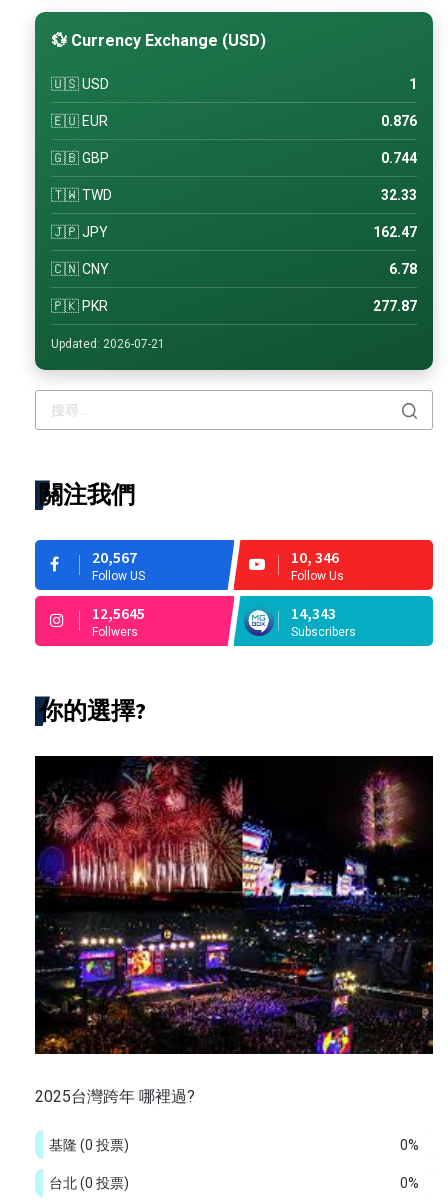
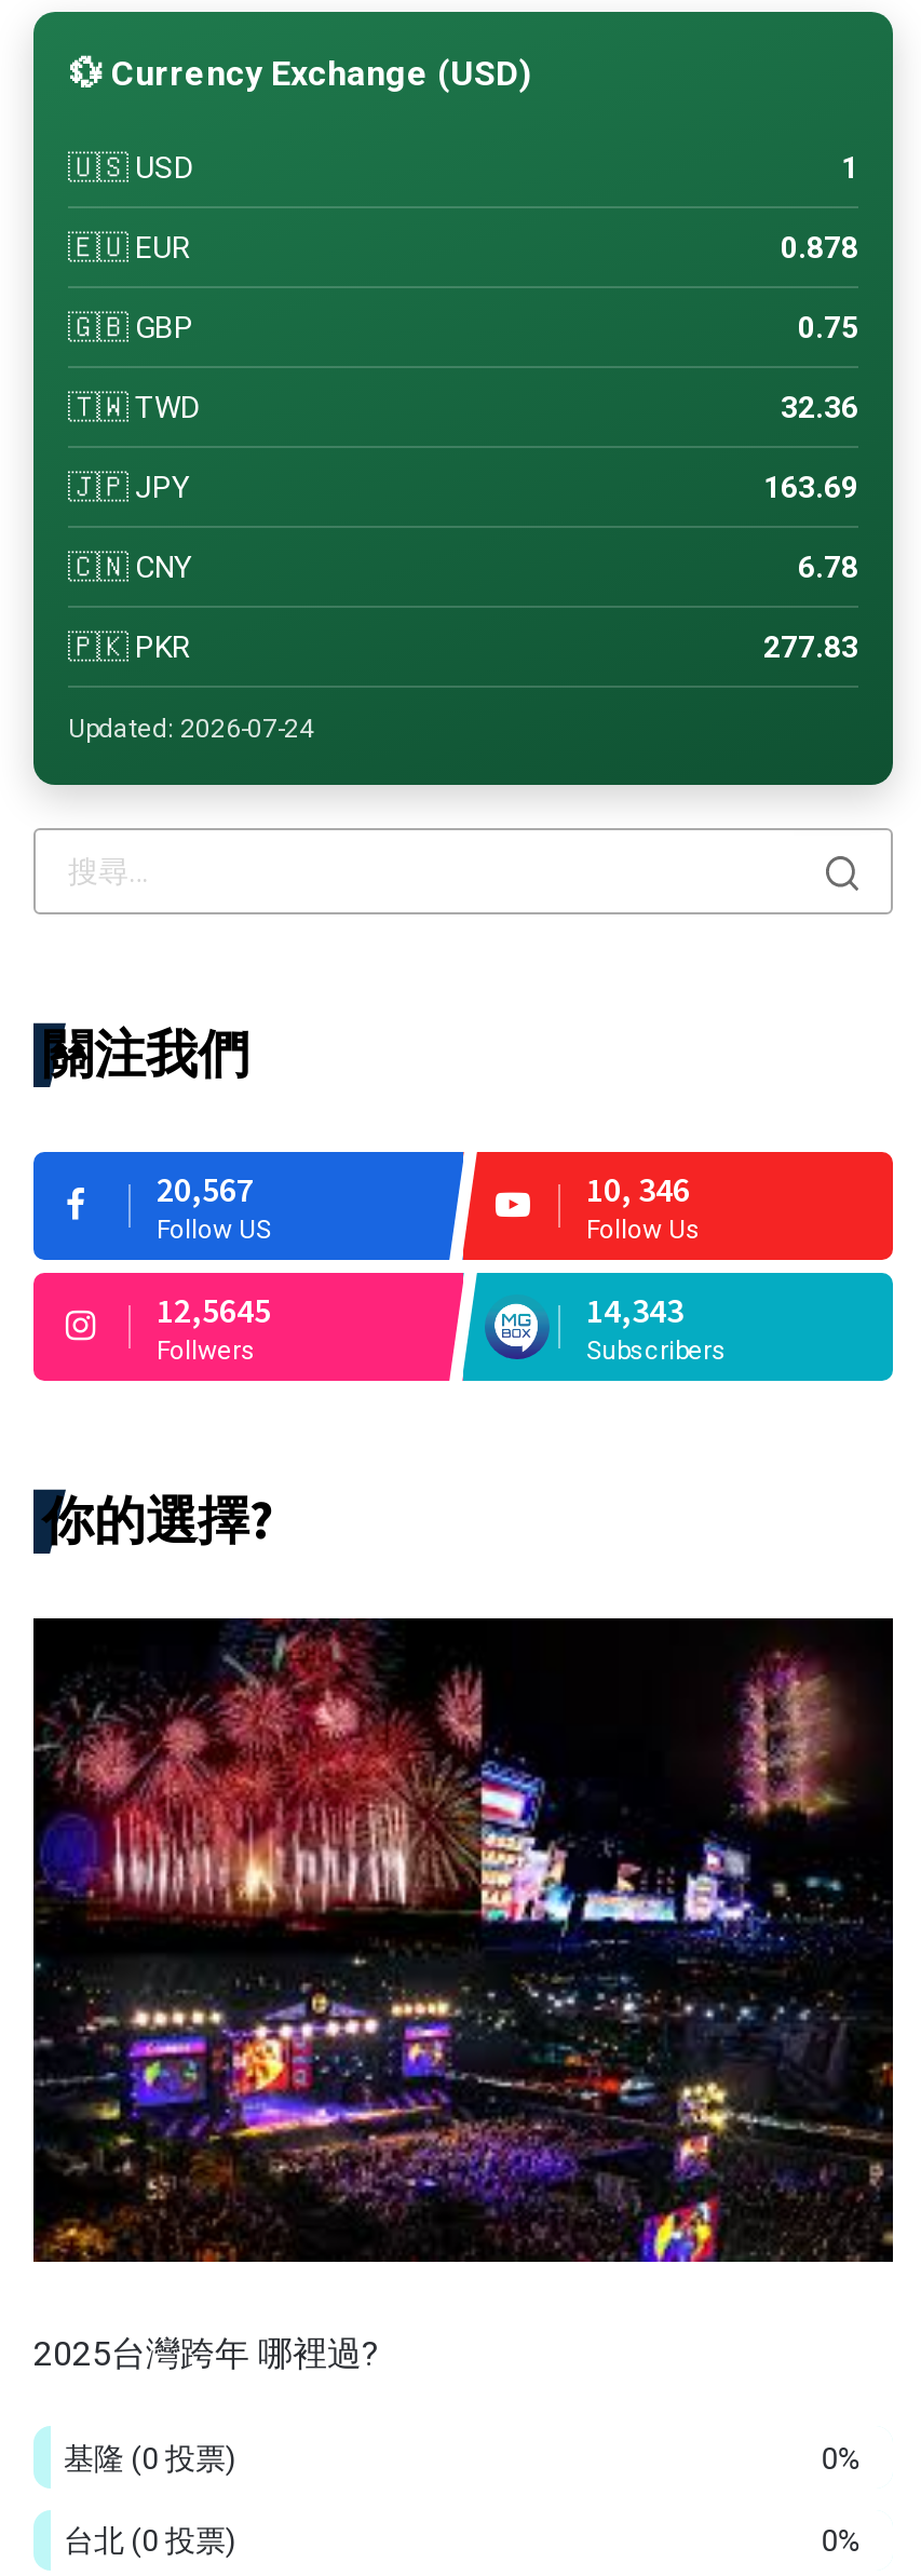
[381,113,417,129] 0.876 -> [781,231,858,265] 0.878
[381,150,417,166] 0.744 -> [798,311,858,345] 0.75
[381,187,417,203] 32.33 -> [781,391,858,425] 32.36
[373,224,417,240] 162.47 -> [763,471,858,505] 163.69
[373,298,417,314] 277.87 -> [763,630,858,665] 277.83
[51,337,165,351] Updated: 2026-07-21 -> [68,714,314,745] Updated: 2026-07-24

